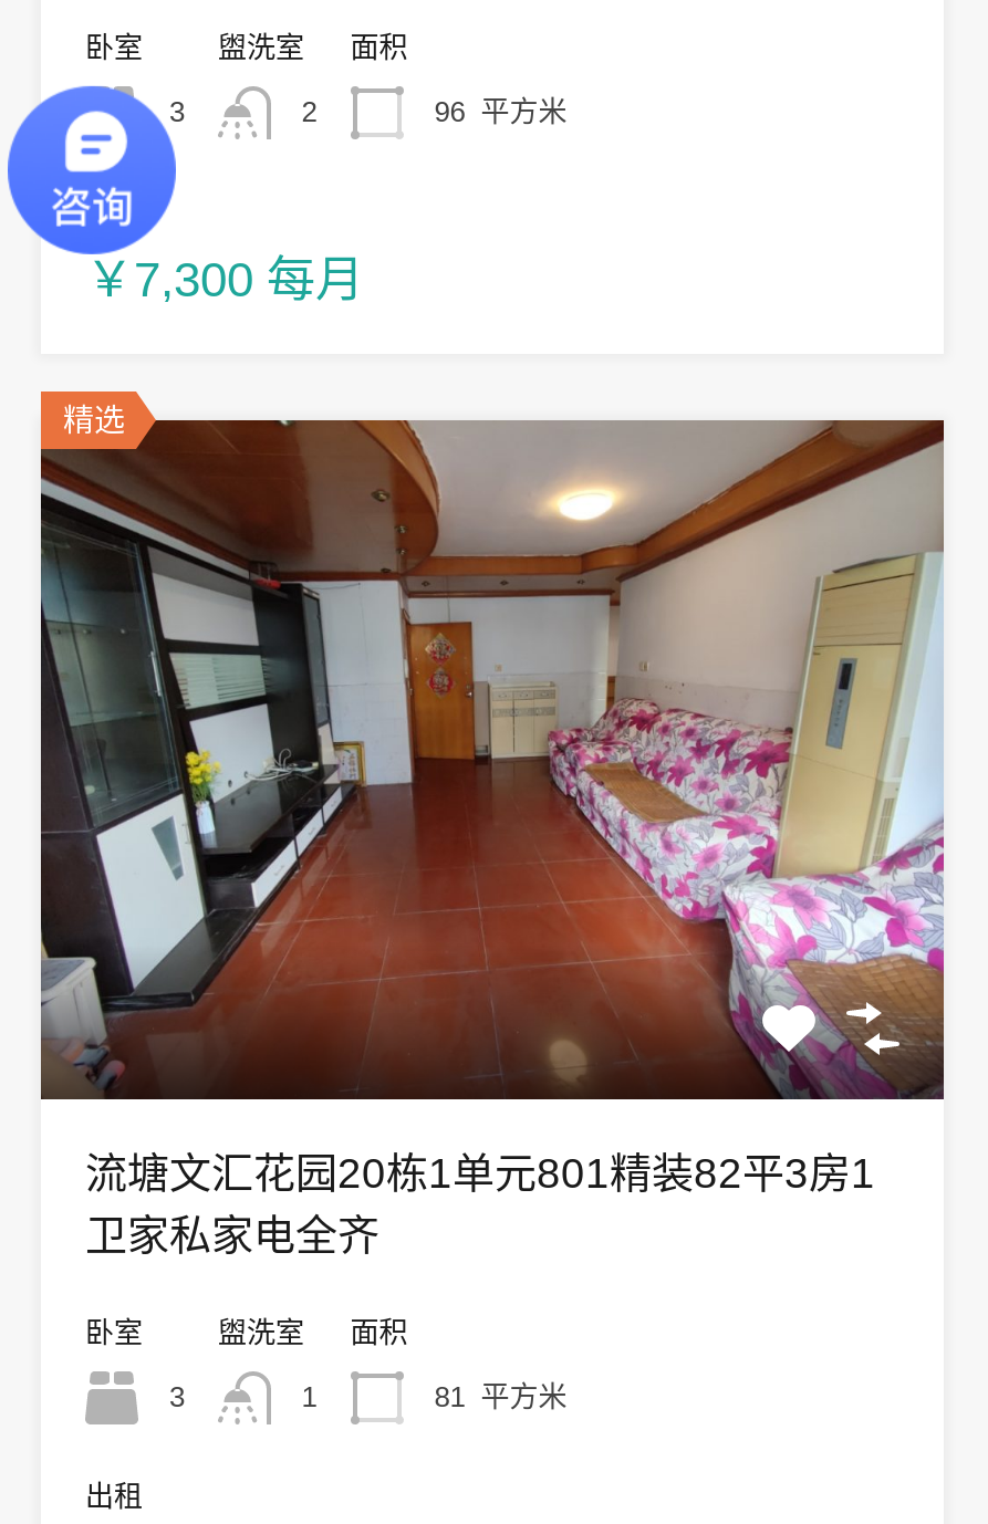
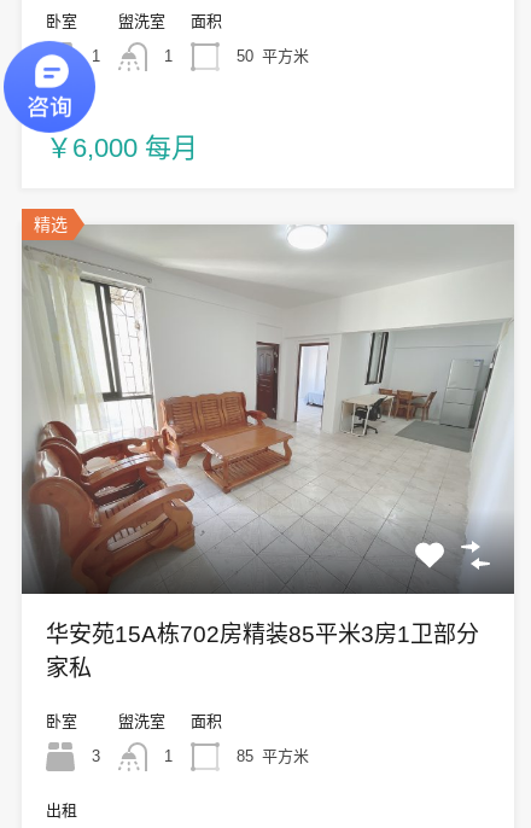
[169,95,185,128] 3 -> [92,47,100,65] 1
[301,95,317,128] 2 -> [164,47,172,65] 1
[434,95,567,128] 96 平方米 -> [236,47,309,65] 50 平方米
[85,252,364,307] ￥7,300 每月 -> [46,133,198,163] ￥6,000 每月
[41,420,946,1258] [image] | 流塘文汇花园20栋1单元801精装82平3房1 | 卫家私家电全齐 -> [22,225,514,681] [image] | 华安苑15A栋702房精装85平米3房1卫部分 | 家私
[434,1380,567,1413] 81 平方米 -> [236,747,309,765] 85 平方米

